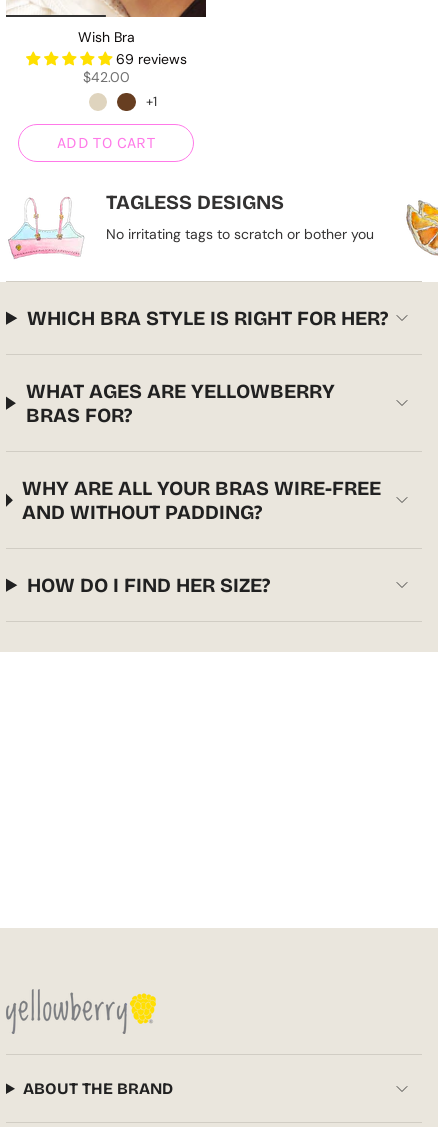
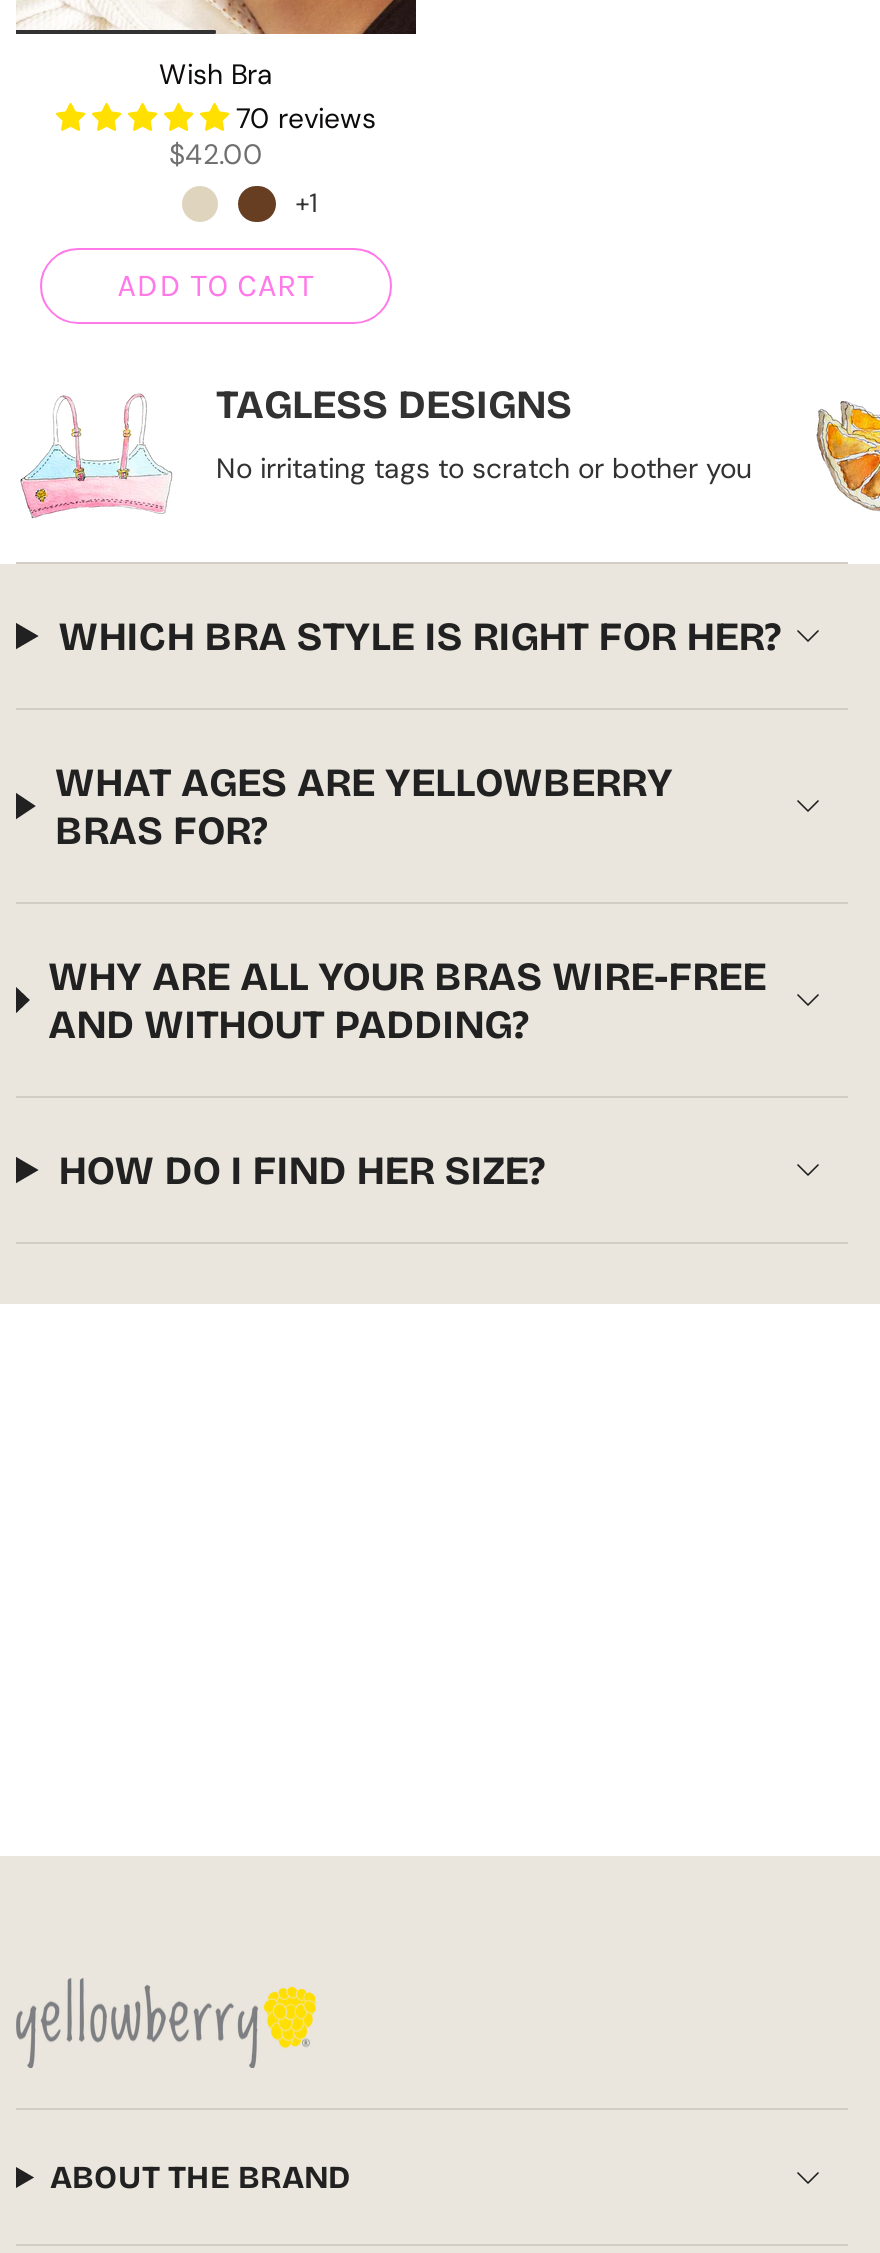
[115,50,186,68] 69 reviews -> [236,99,376,135] 70 reviews

